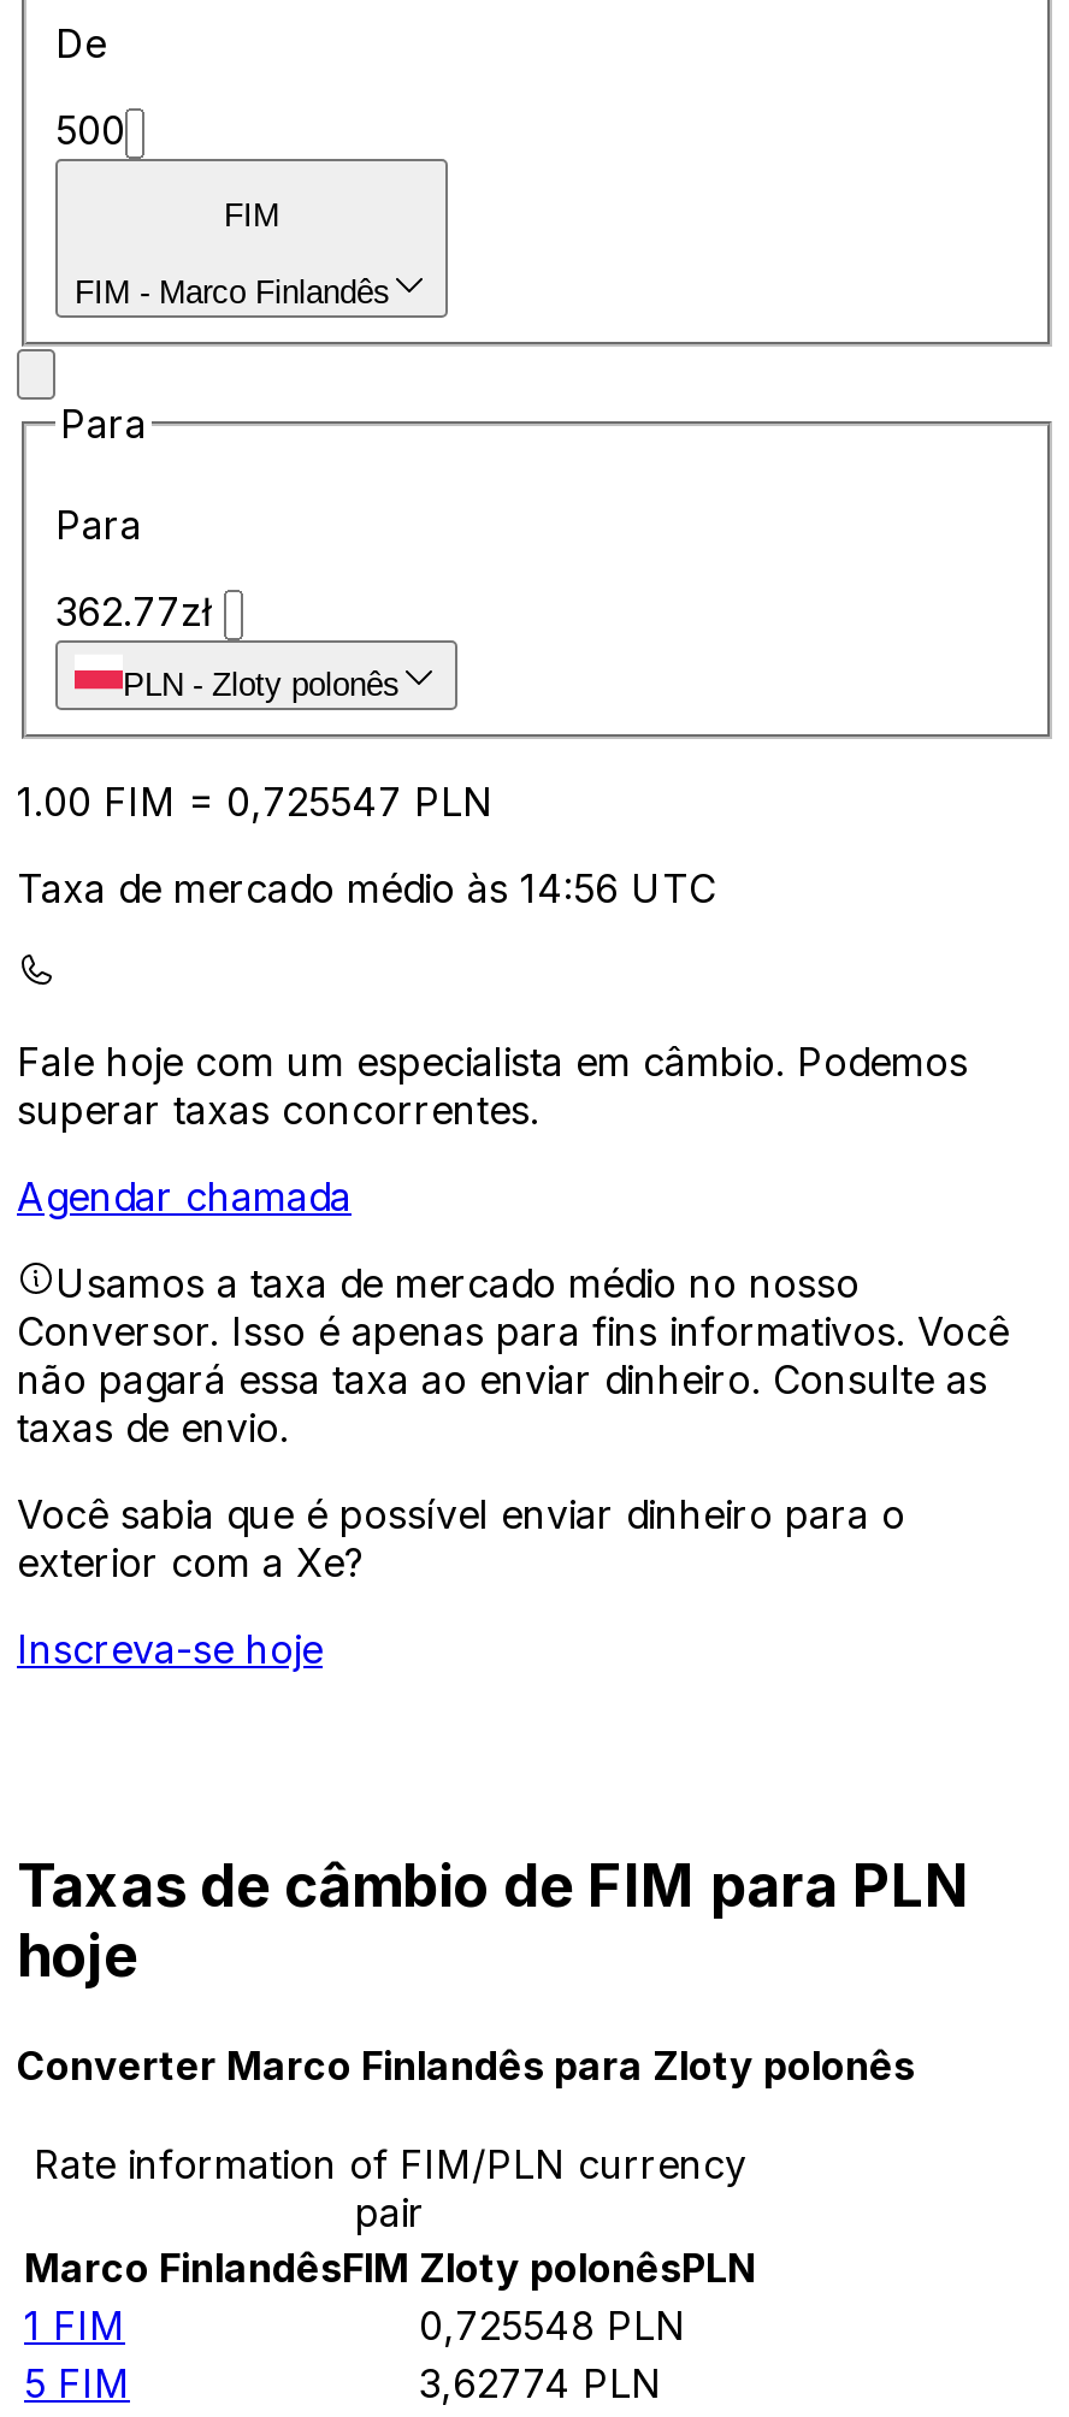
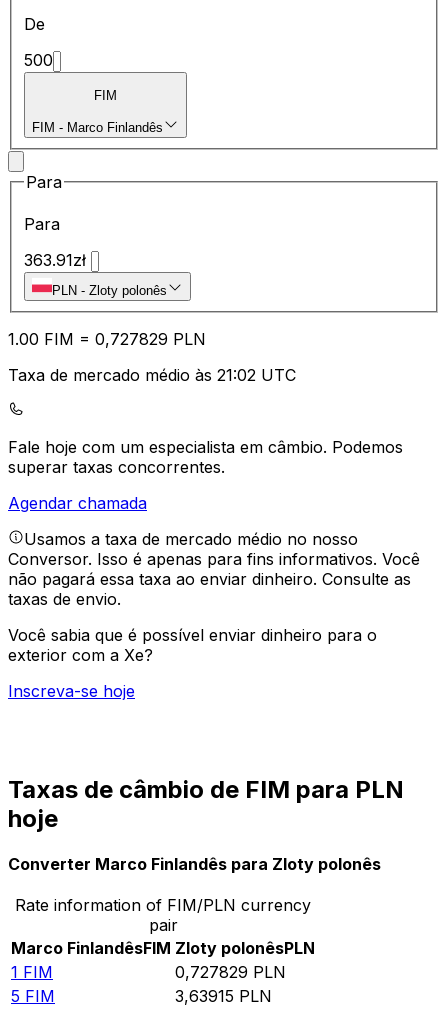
[55,587,224,636] 362.77zł -> [24,250,91,270] 363.91zł
[17,778,494,826] 1.00 FIM = 0,725547 PLN -> [8,329,206,349] 1.00 FIM = 0,727829 PLN
[17,864,715,912] Taxa de mercado médio às 14:56 UTC -> [8,365,296,385] Taxa de mercado médio às 21:02 UTC
[419,2303,686,2351] 0,725548 PLN -> [175,962,286,982] 0,727829 PLN
[419,2360,662,2409] 3,62774 PLN -> [175,986,272,1006] 3,63915 PLN

